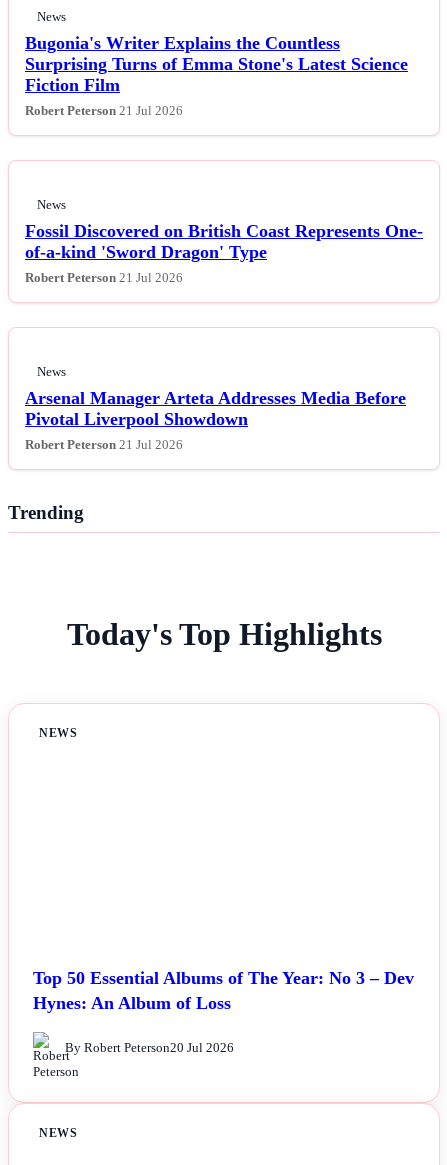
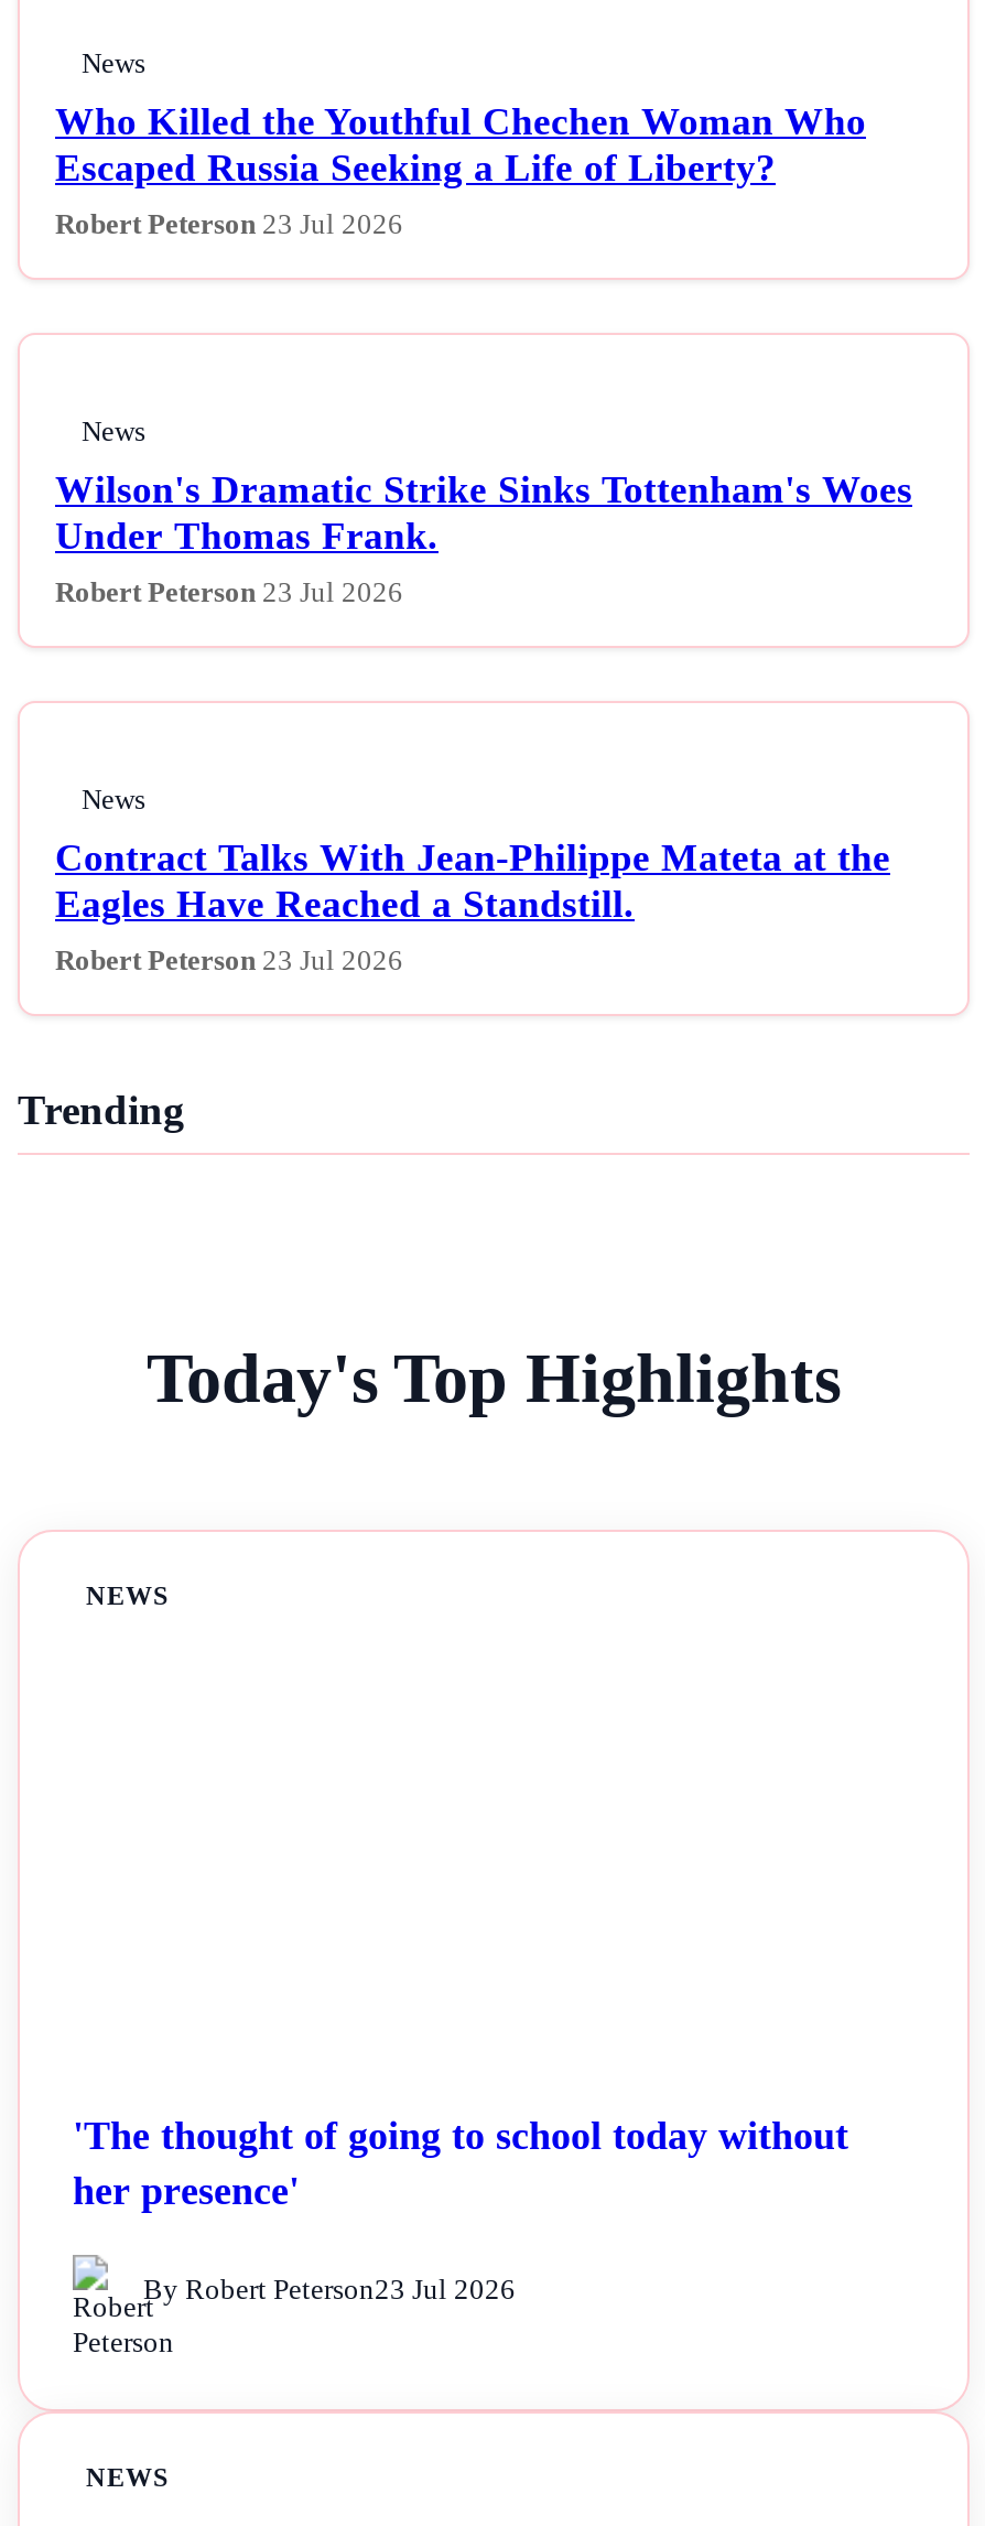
[25,33,408,118] Bugonia's Writer Explains the Countless | Surprising Turns of Emma Stone's Latest Science | Fiction Film | Robert Peterson 21 Jul 2026 -> [55,99,866,240] Who Killed the Youthful Chechen Woman Who | Escaped Russia Seeking a Life of Liberty? | Robert Peterson 23 Jul 2026
[25,221,423,285] Fossil Discovered on British Coast Represents One- | of-a-kind 'Sword Dragon' Type | Robert Peterson 21 Jul 2026 -> [55,468,912,609] Wilson's Dramatic Strike Sinks Tottenham's Woes | Under Thomas Frank. | Robert Peterson 23 Jul 2026
[25,388,406,452] Arsenal Manager Arteta Addresses Media Before | Pivotal Liverpool Showdown | Robert Peterson 21 Jul 2026 -> [55,836,890,977] Contract Talks With Jean-Philippe Mateta at the | Eagles Have Reached a Standstill. | Robert Peterson 23 Jul 2026
[33,968,414,1013] Top 50 Essential Albums of The Year: No 3 – Dev | Hynes: An Album of Loss -> [73,2113,848,2212] 'The thought of going to school today without | her presence'
[65,1040,234,1055] By Robert Peterson20 Jul 2026 -> [143,2272,516,2305] By Robert Peterson23 Jul 2026

